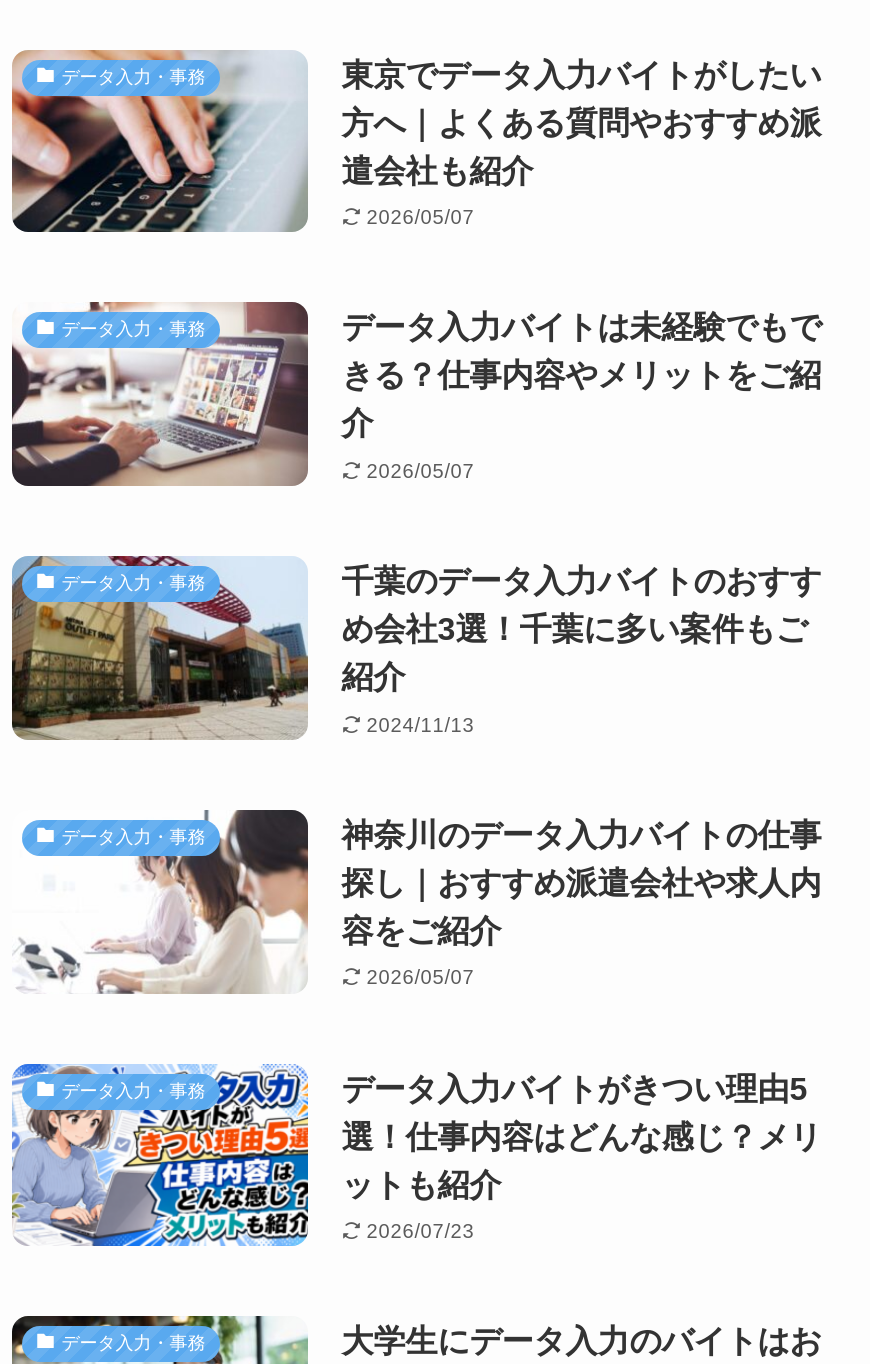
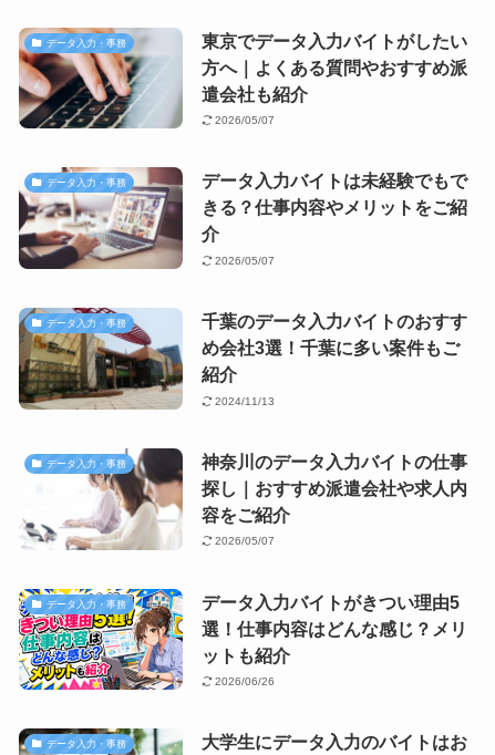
[10,1064,475,1248] [image] | 2026/07/23 -> [18,588,275,691] [image] | 2026/06/26

